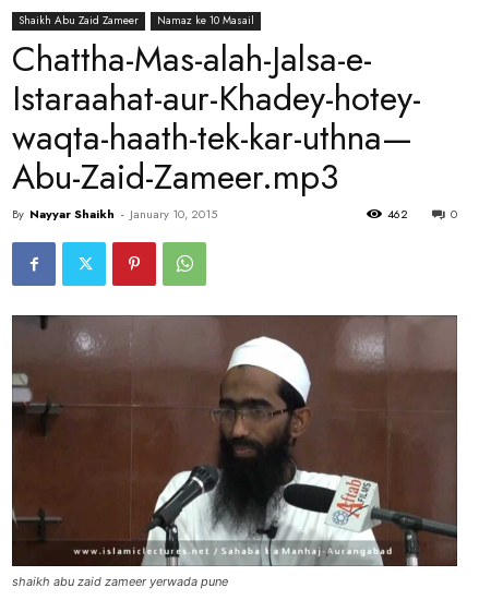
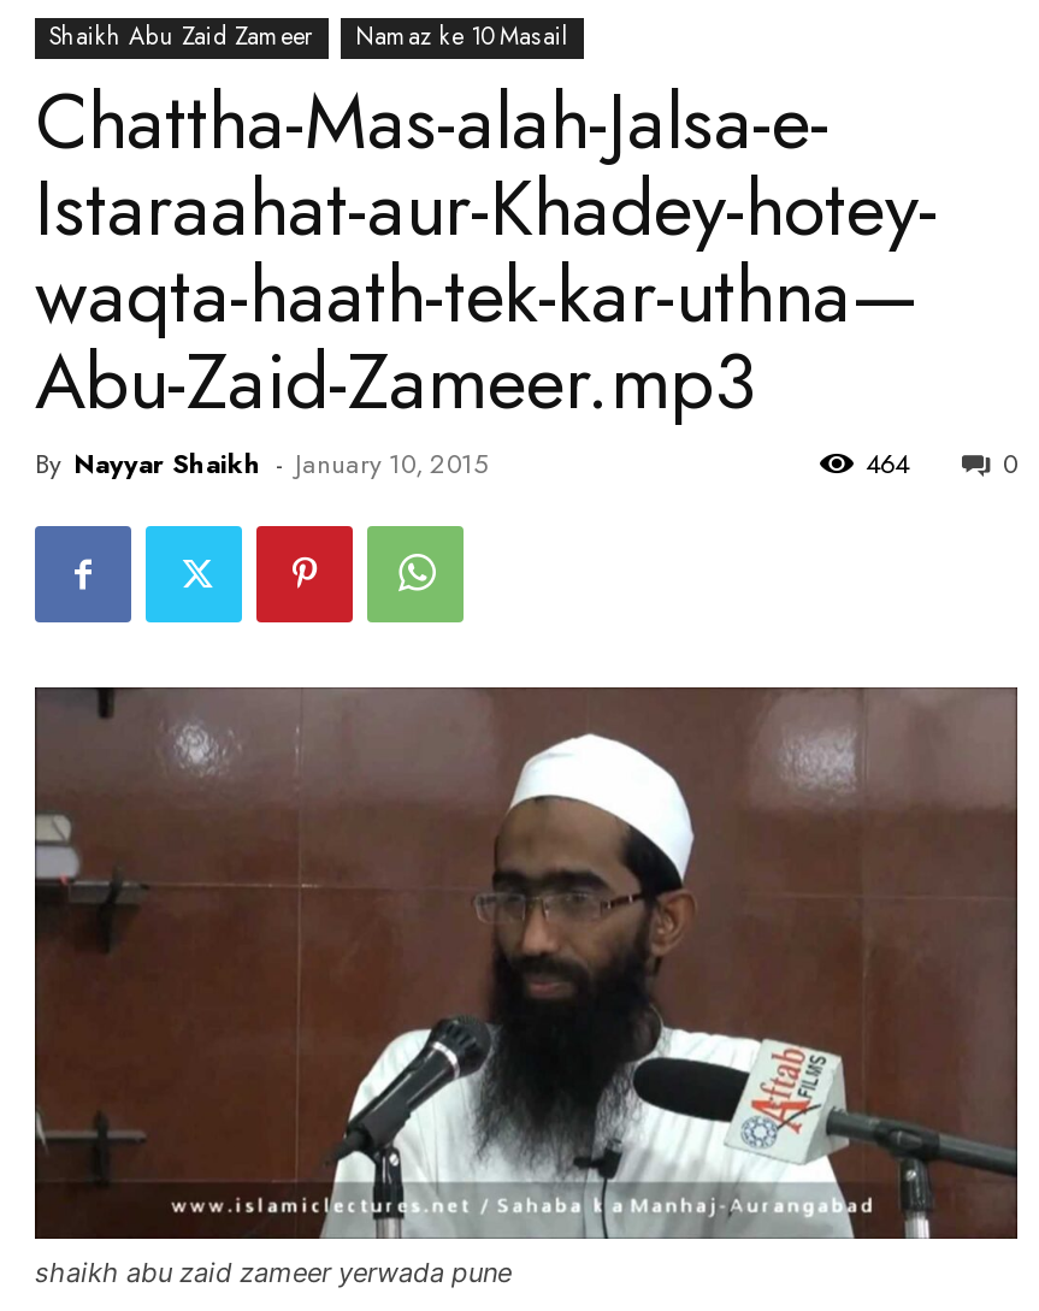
[387,205,408,223] 462 -> [866,444,909,483] 464

